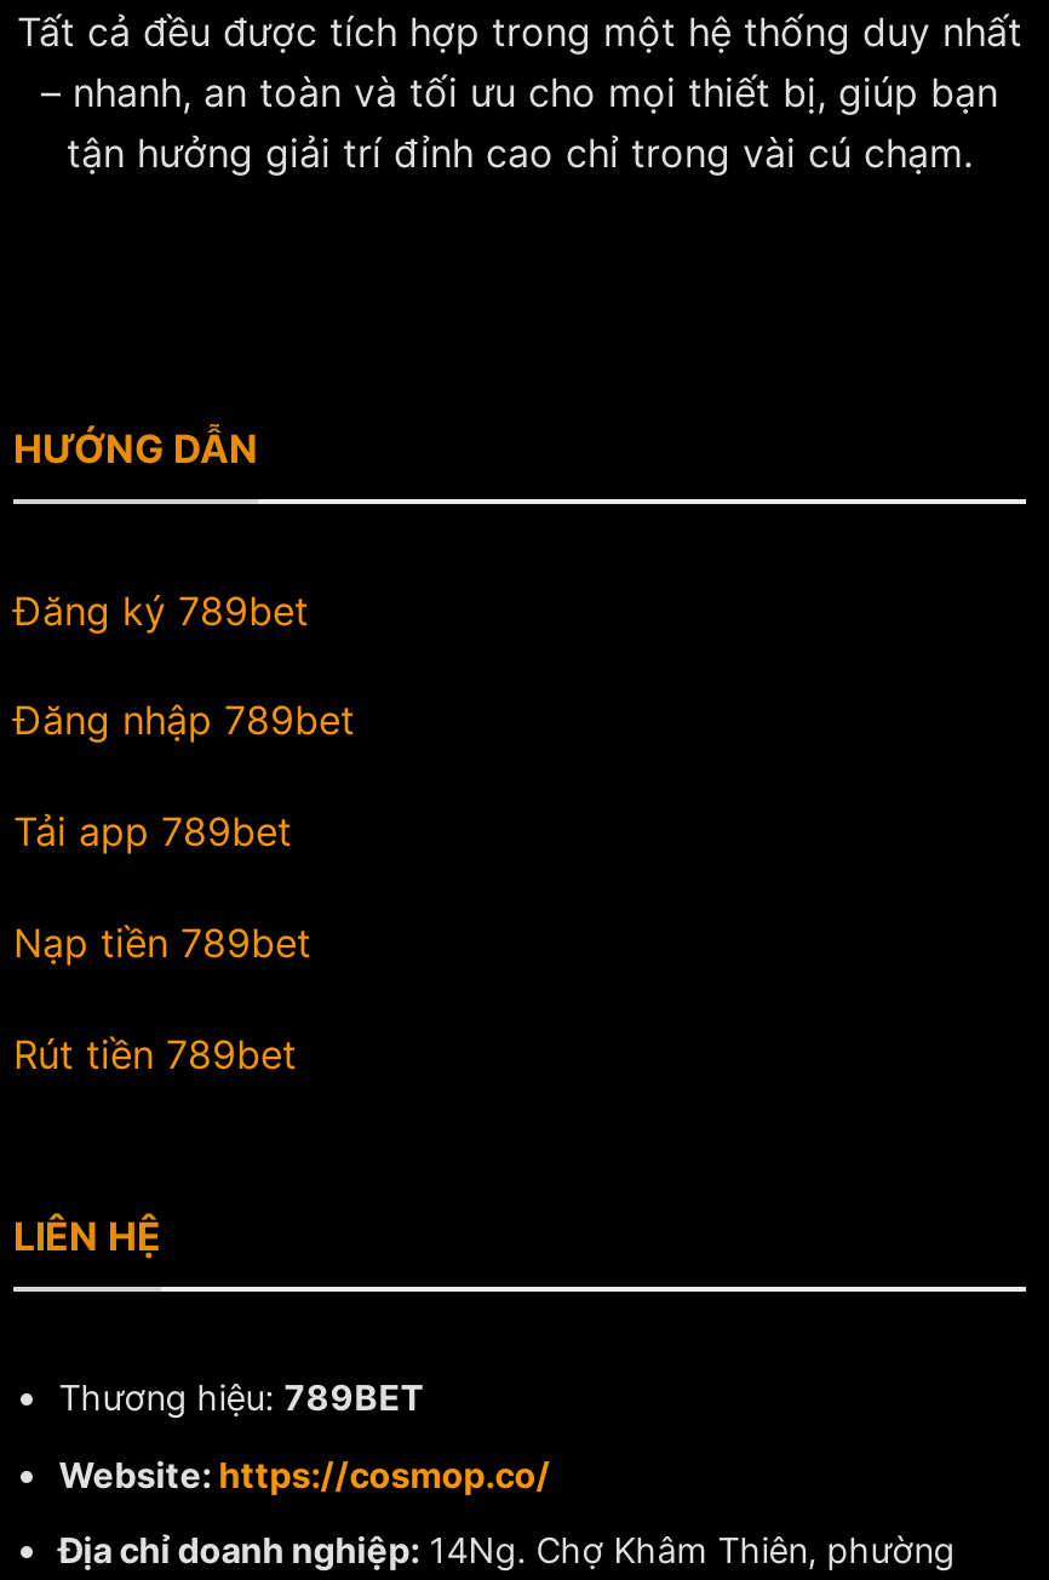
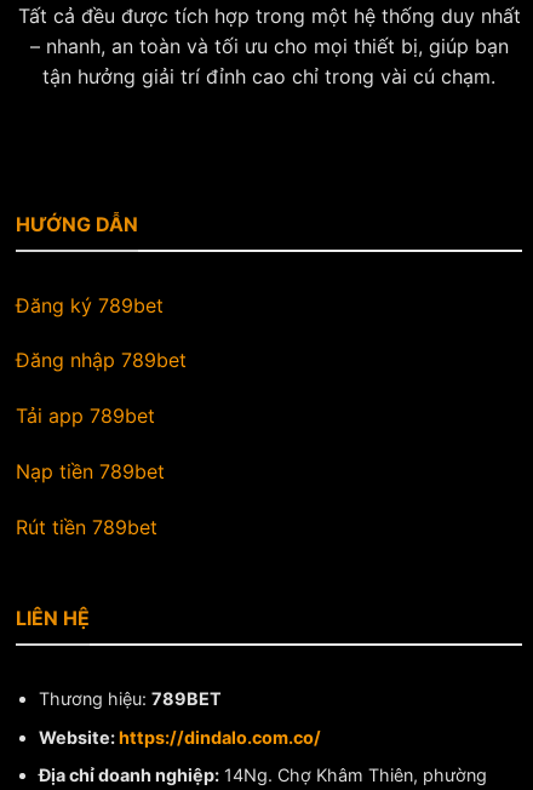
[59,1453,550,1494] Website: https://cosmop.co/ -> [38,727,321,747] Website: https://dindalo.com.co/

